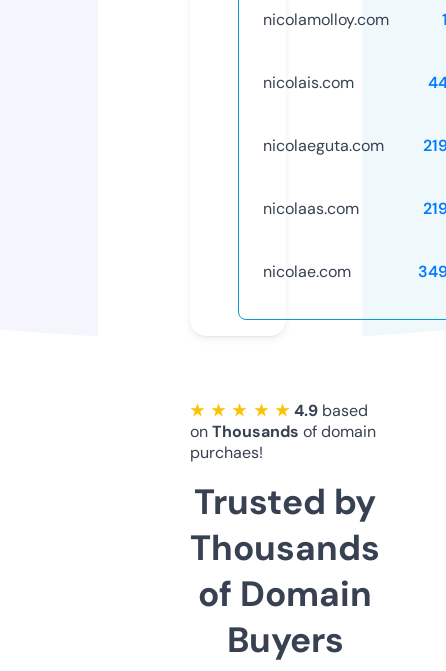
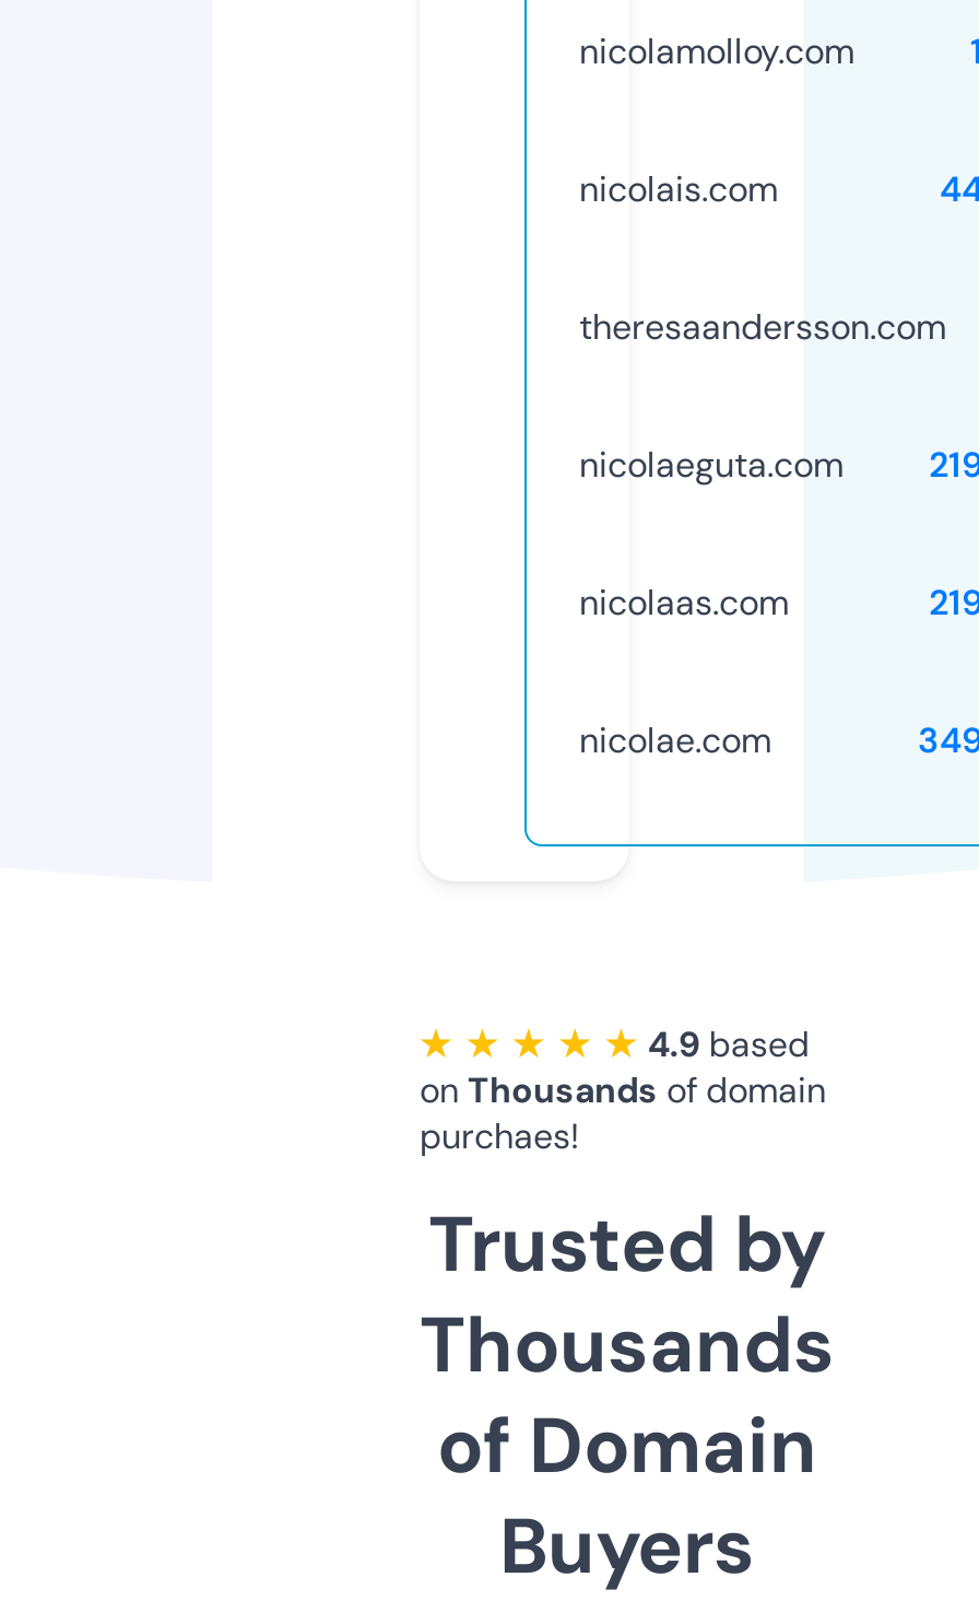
none -> [579,304,946,350] theresaandersson.com

